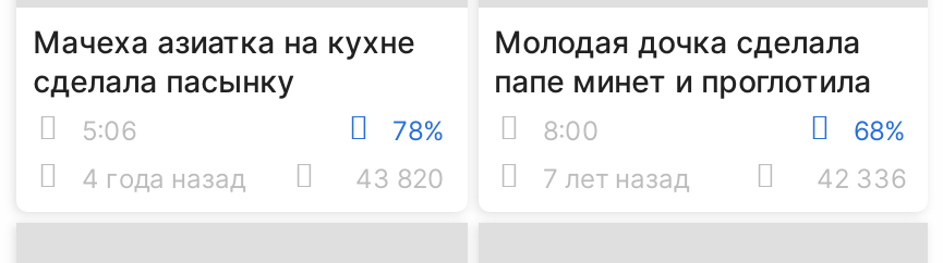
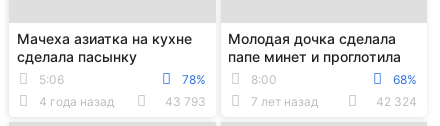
[355,162,445,194] 43 820 -> [164,94,205,109] 43 793
[817,162,906,194] 42 336 -> [376,94,417,109] 42 324

